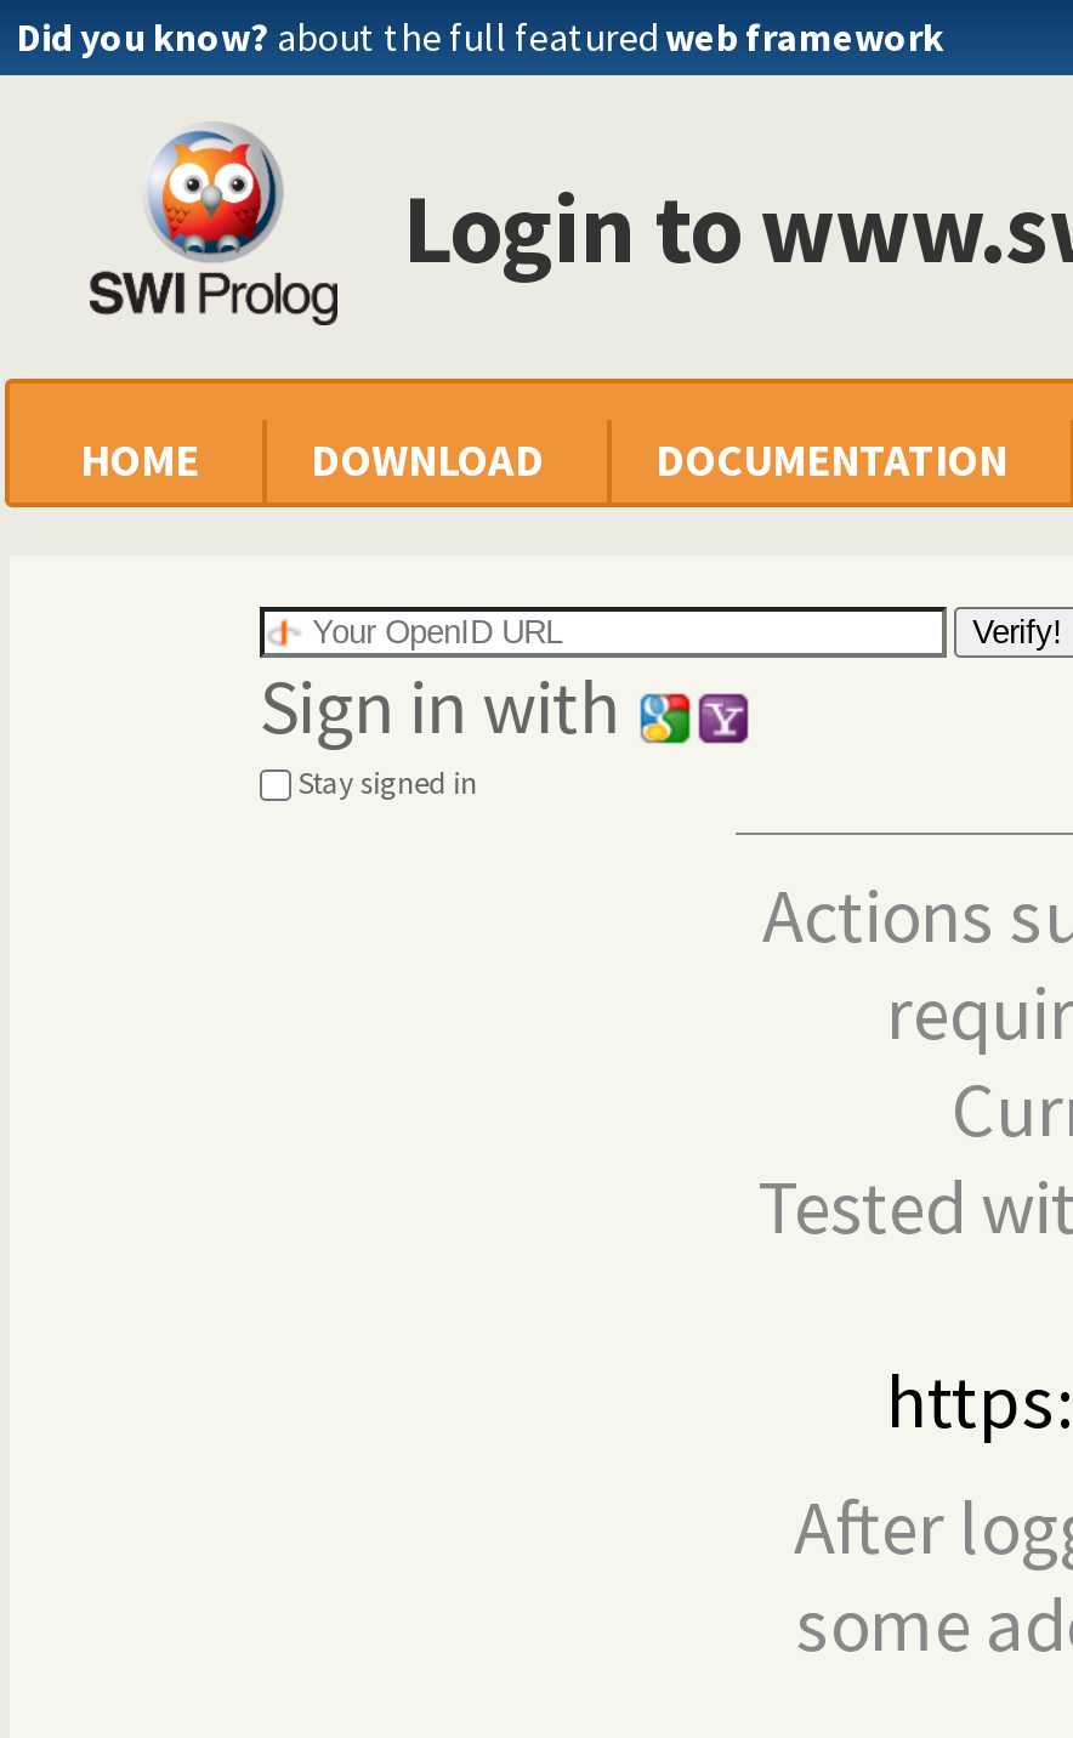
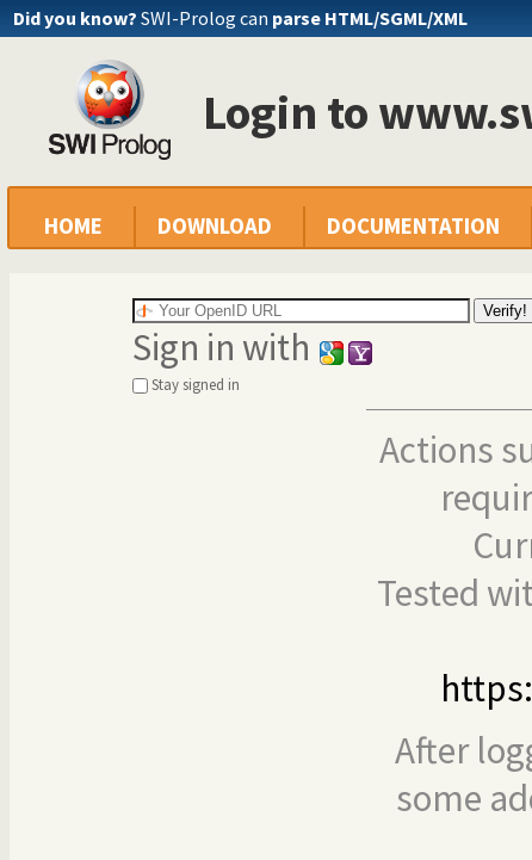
[17,12,944,61] Did you know? about the full featured web framework -> [13,6,468,30] Did you know? SWI-Prolog can parse HTML/SGML/XML

